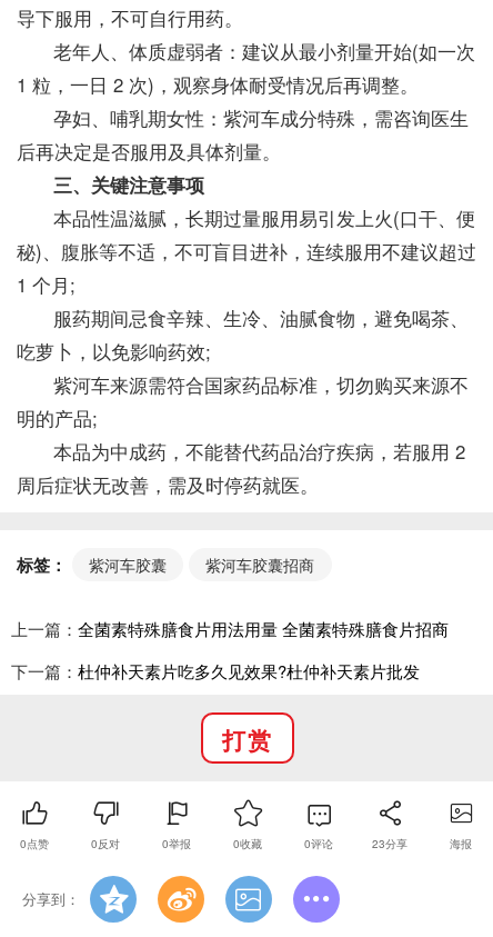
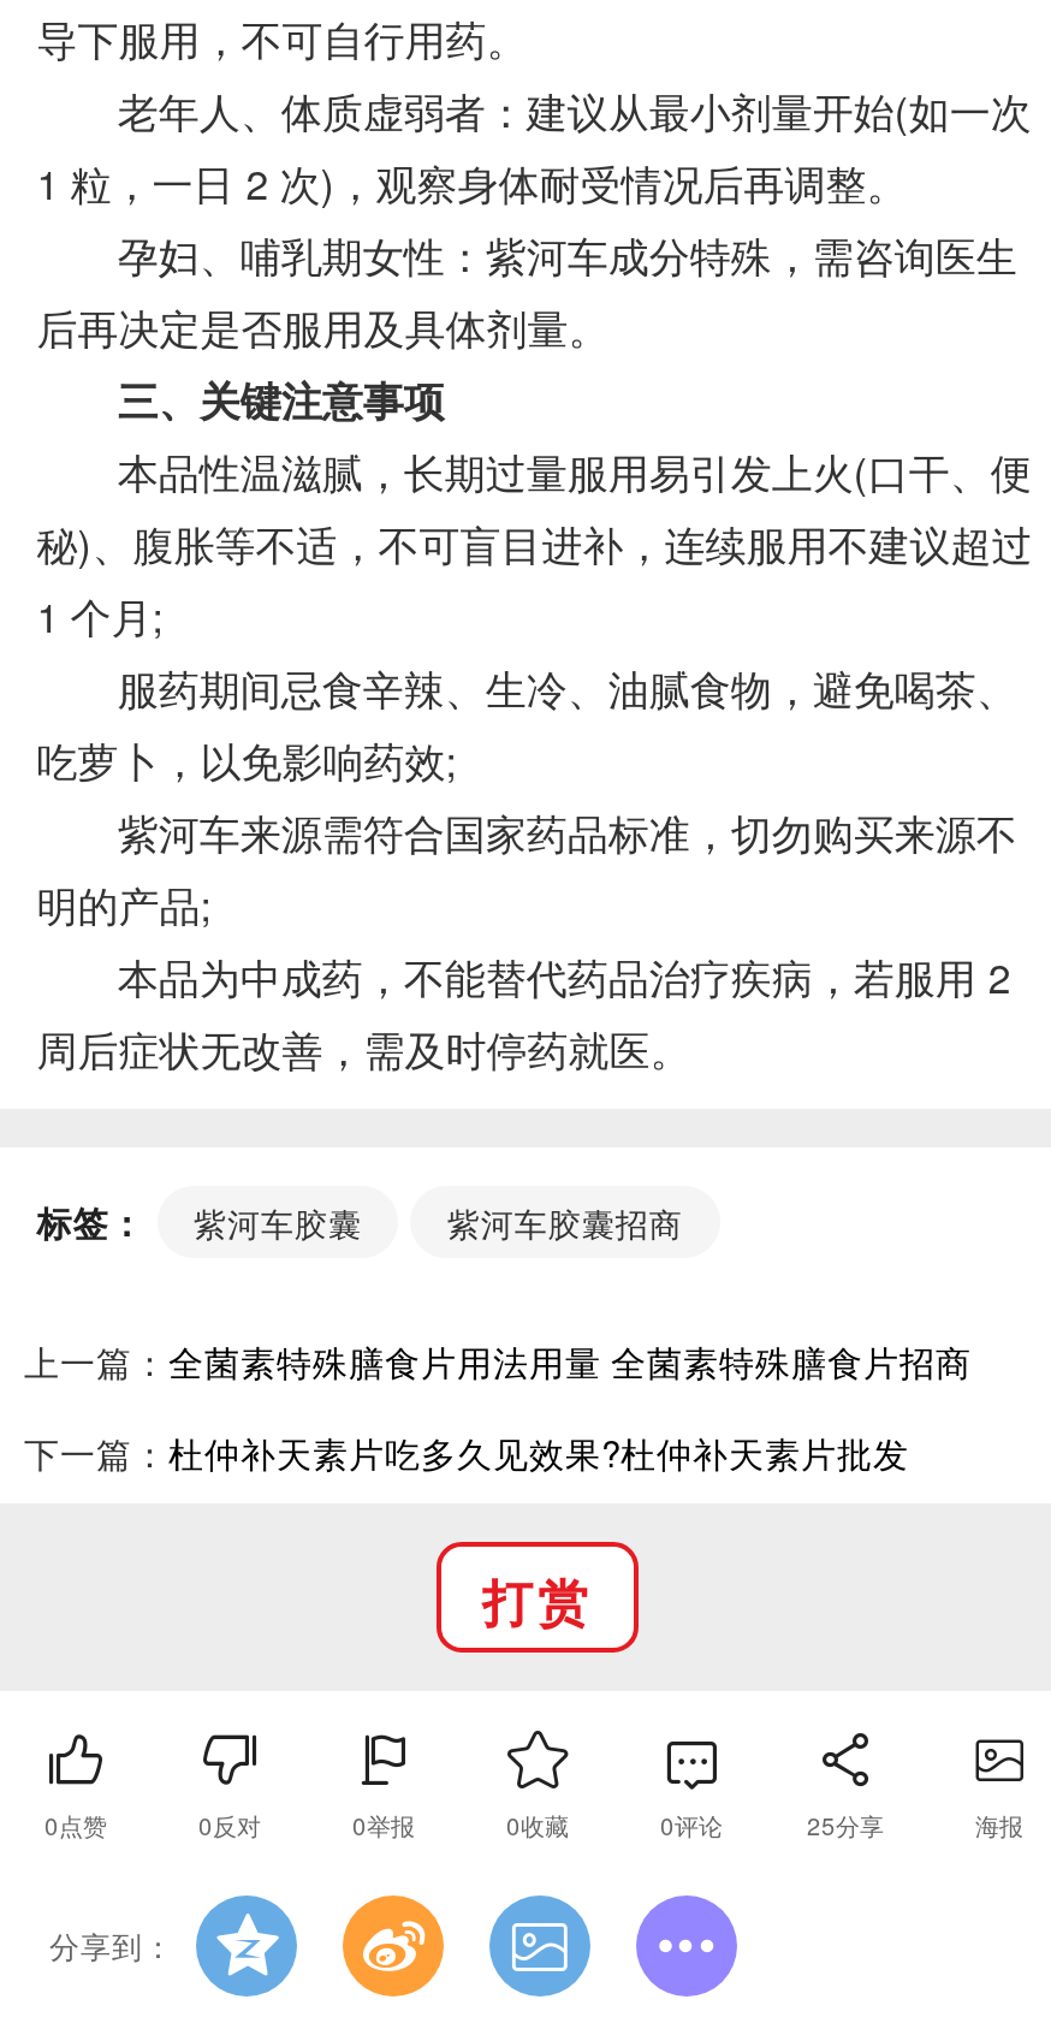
[372,836,408,852] 23分享 -> [807,1810,884,1843] 25分享

